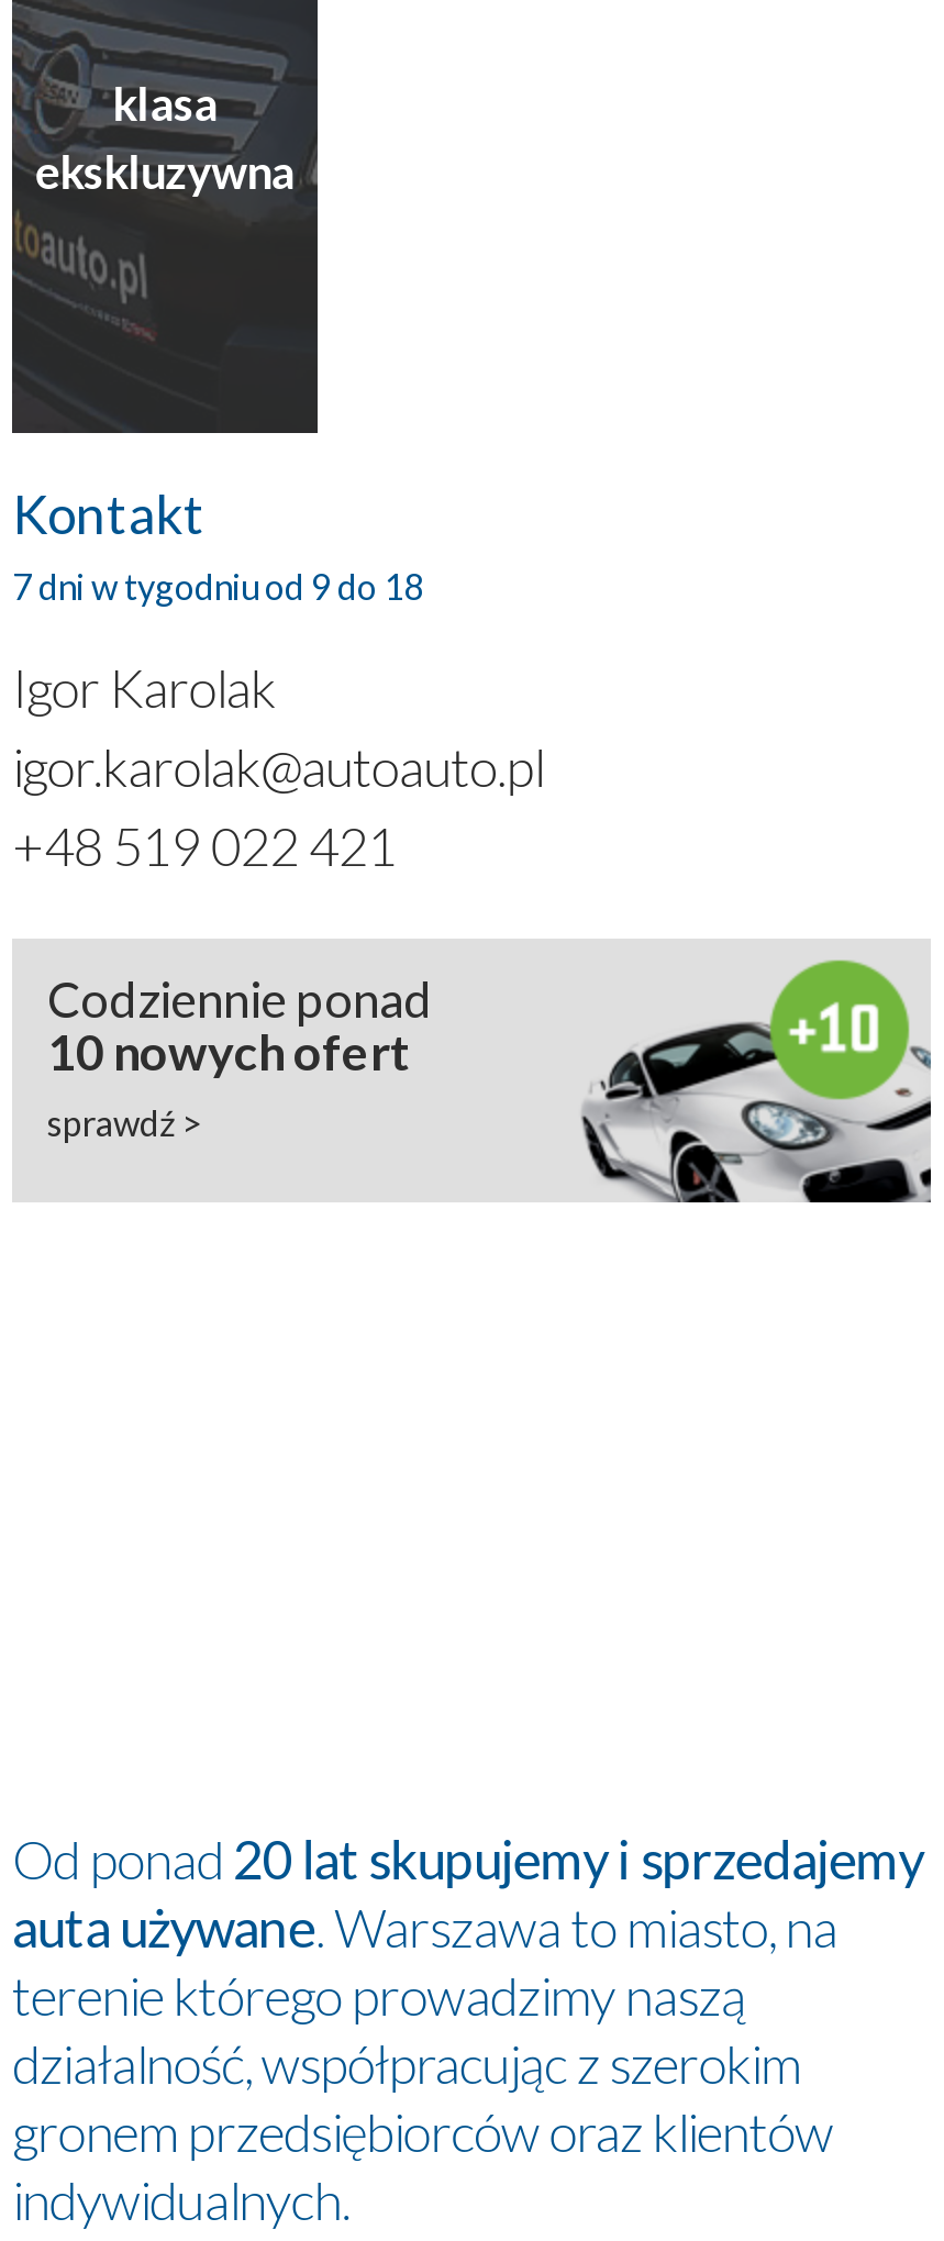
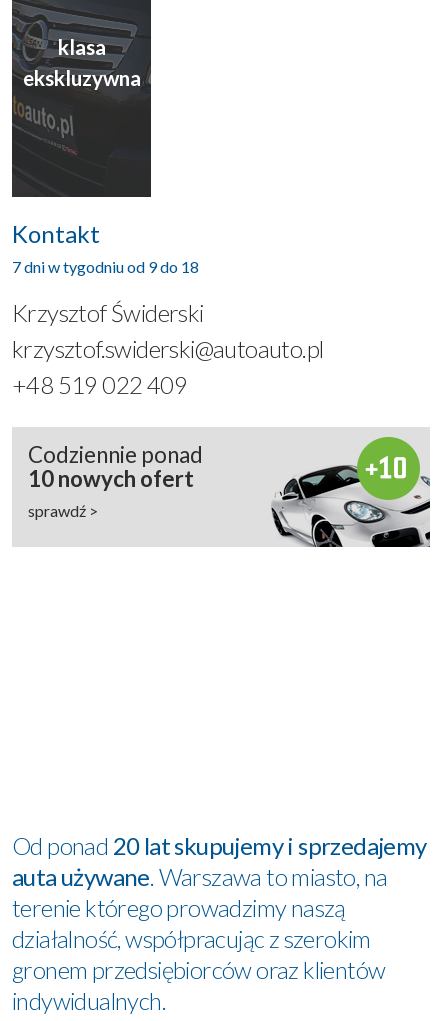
[12,654,543,876] Igor Karolak | igor.karolak@autoauto.pl | +48 519 022 421 -> [12,298,323,399] Krzysztof Świderski | krzysztof.swiderski@autoauto.pl | +48 519 022 409

